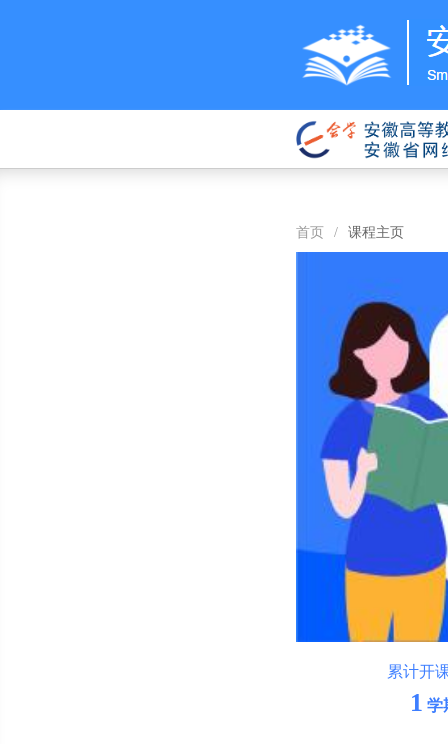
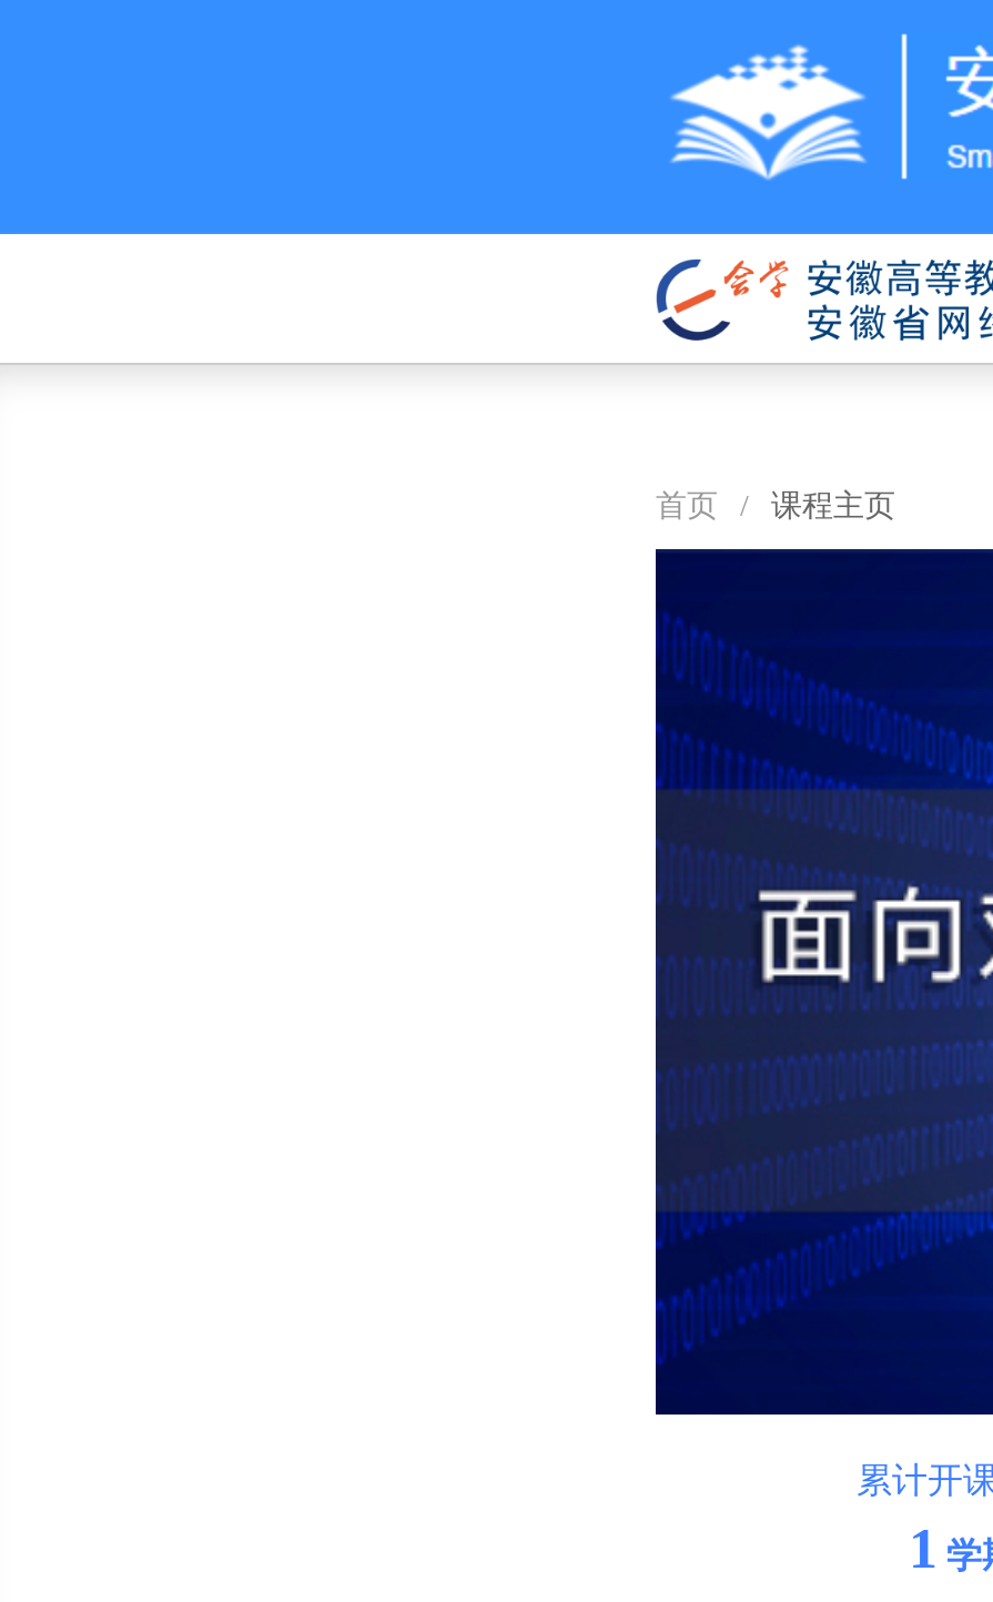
[295,251,445,643] [image] -> [653,547,986,1417] [image]

